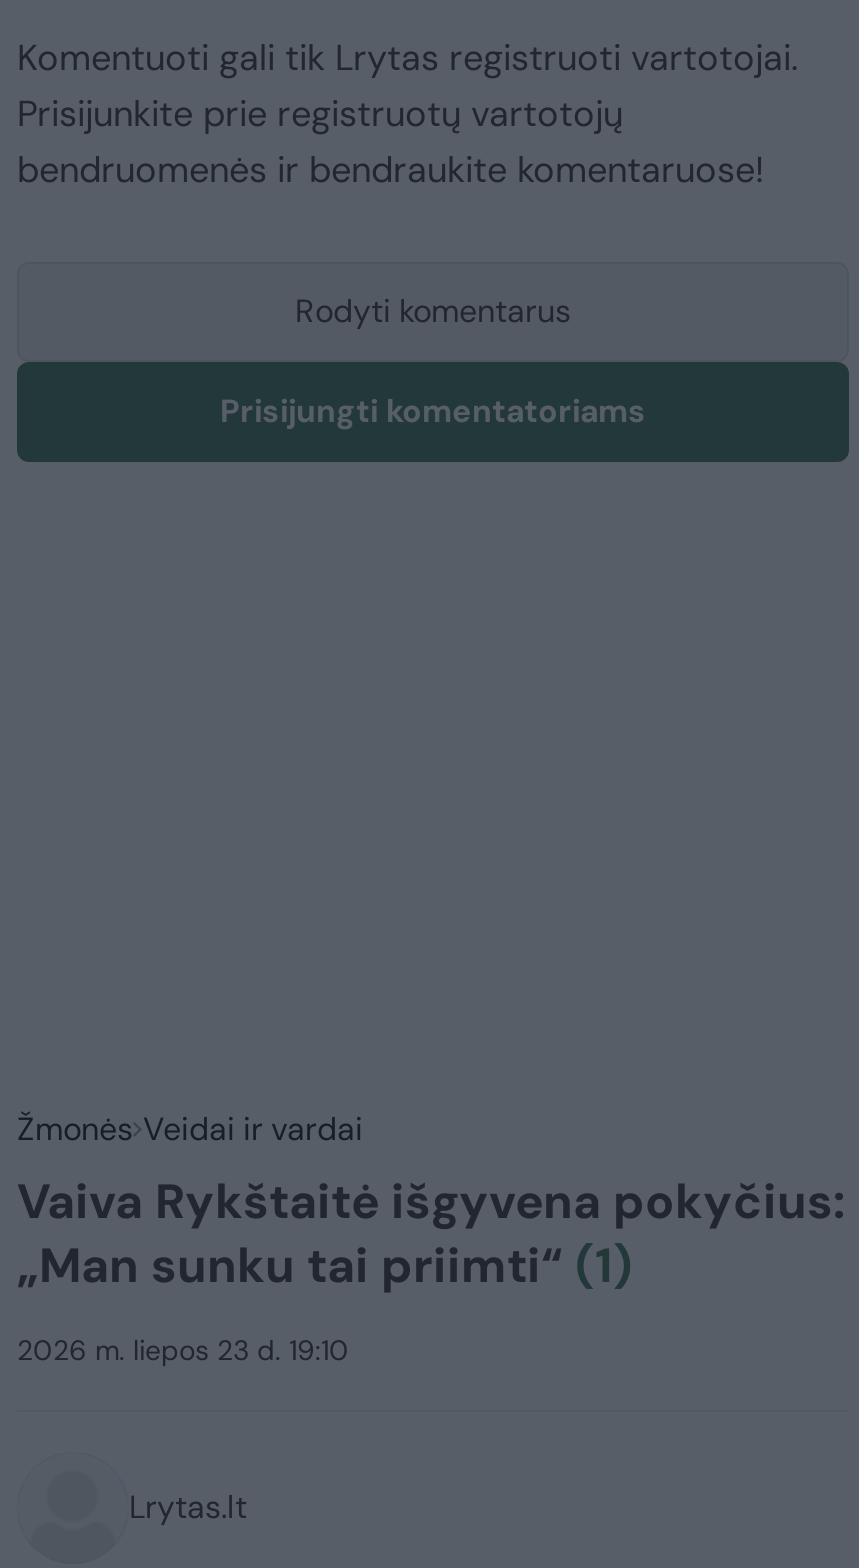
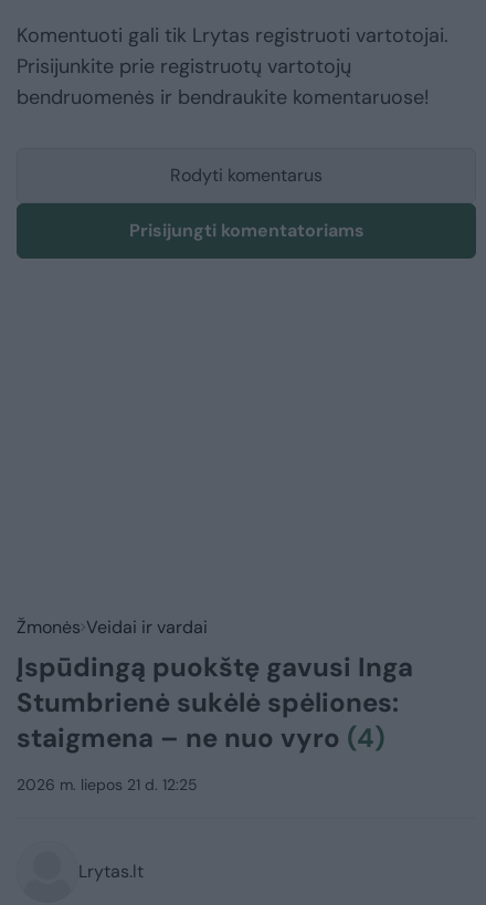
[17,1171,845,1297] Vaiva Rykštaitė išgyvena pokyčius: | „Man sunku tai priimti“(1) -> [17,650,413,755] Įspūdingą puokštę gavusi Inga | Stumbrienė sukėlė spėliones: | staigmena – ne nuo vyro (4)
[17,1333,349,1369] 2026 m. liepos 23 d. 19:10 -> [17,775,198,795] 2026 m. liepos 21 d. 12:25

